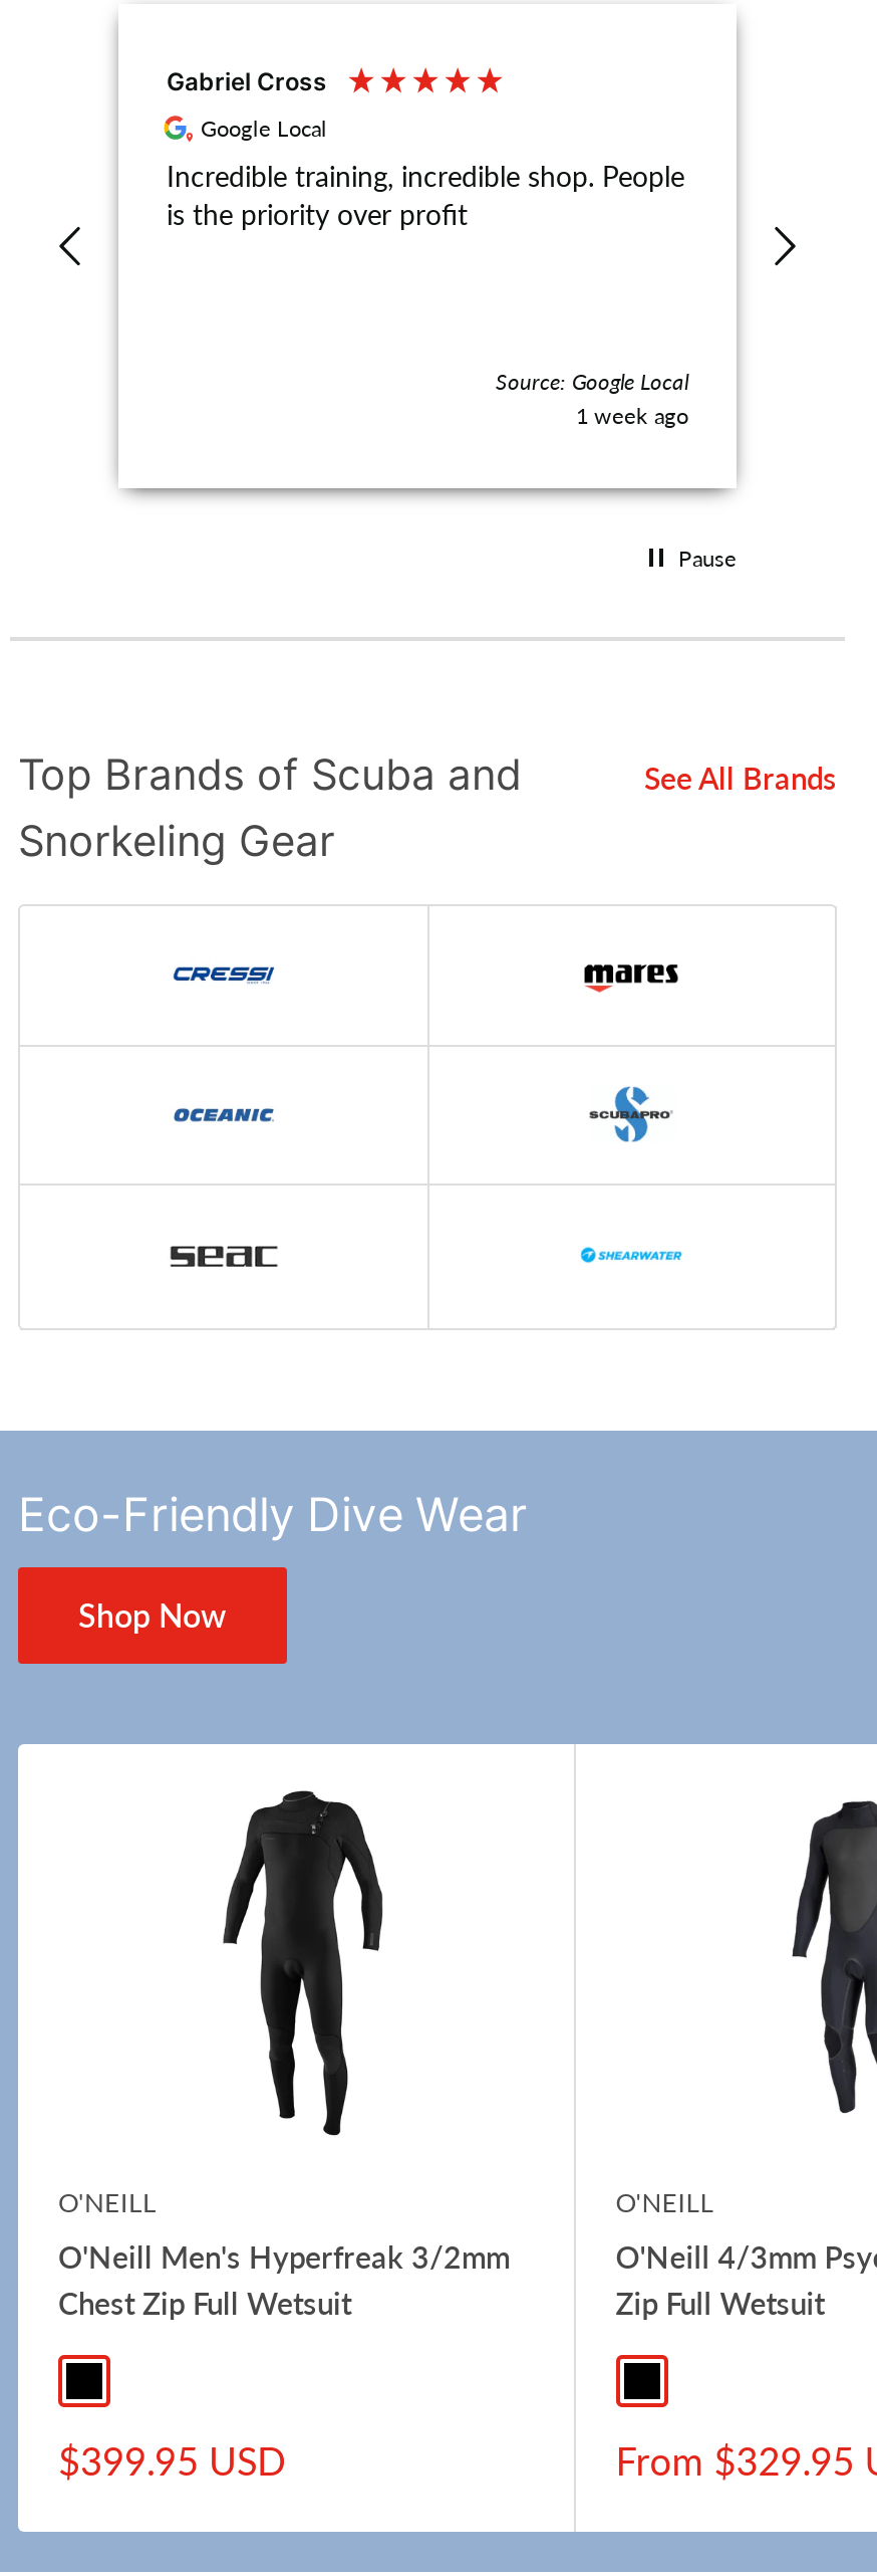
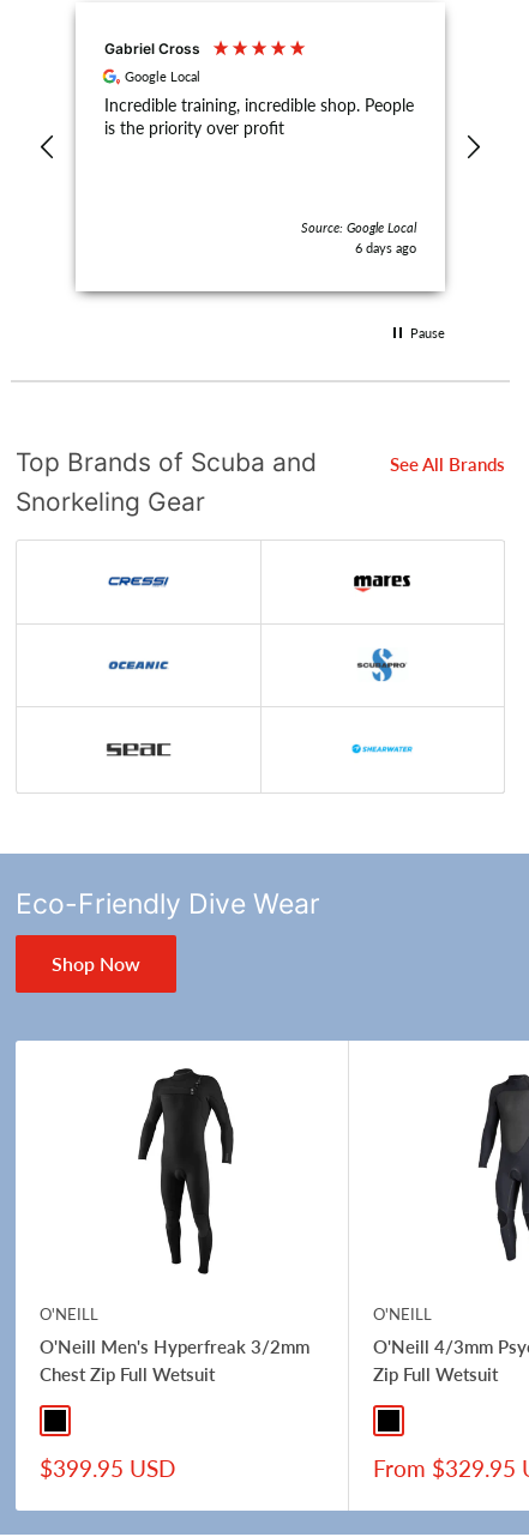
[576,402,688,429] 1 week ago -> [355,240,416,256] 6 days ago

